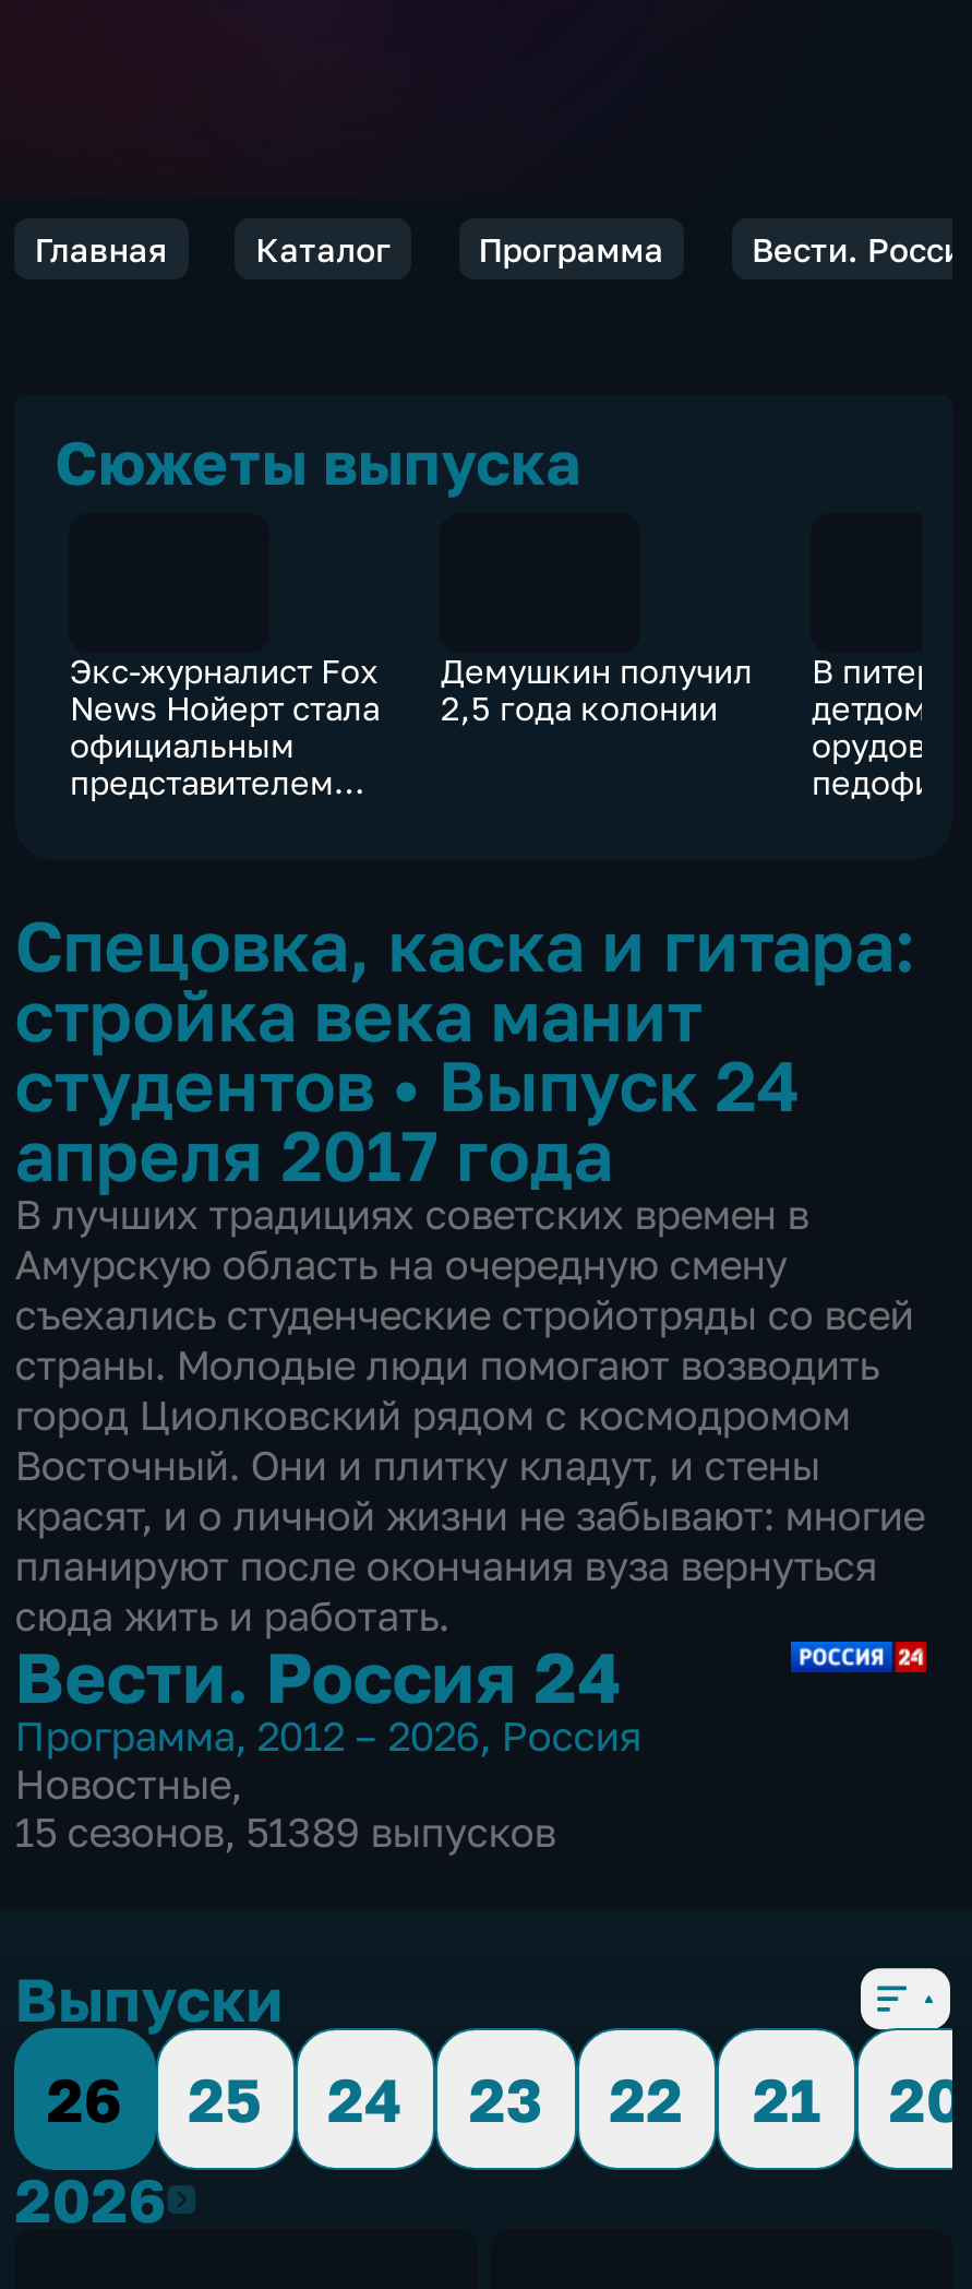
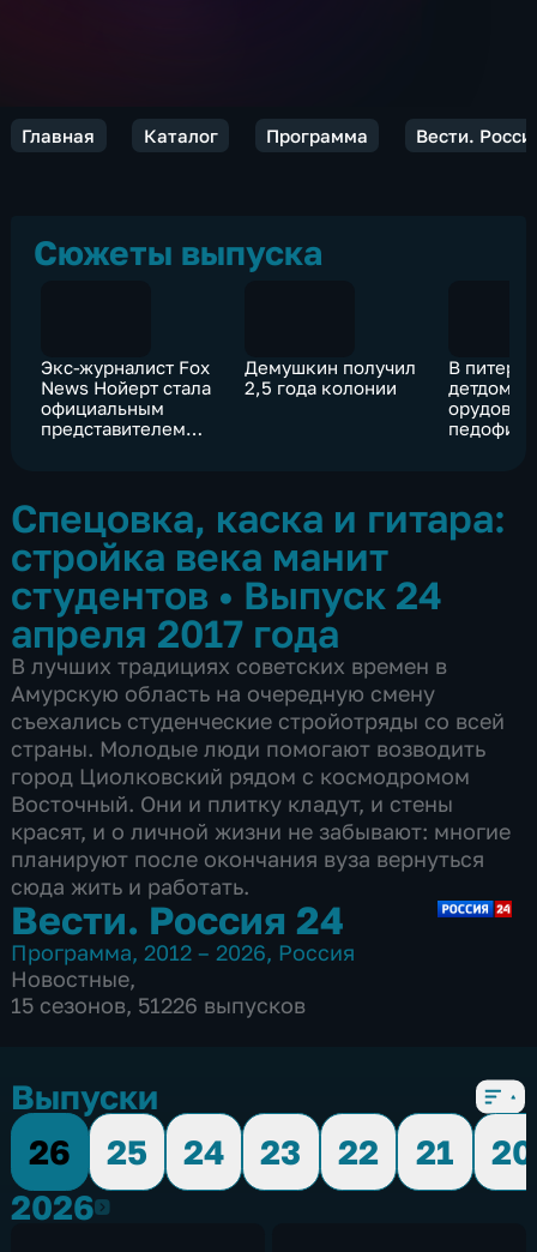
[15,1808,556,1856] 15 сезонов, 51389 выпусков -> [11,992,306,1018] 15 сезонов, 51226 выпусков

